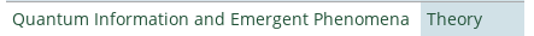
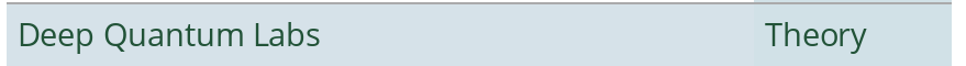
[12,7,410,30] Quantum Information and Emergent Phenomena -> [18,13,321,55] Deep Quantum Labs

